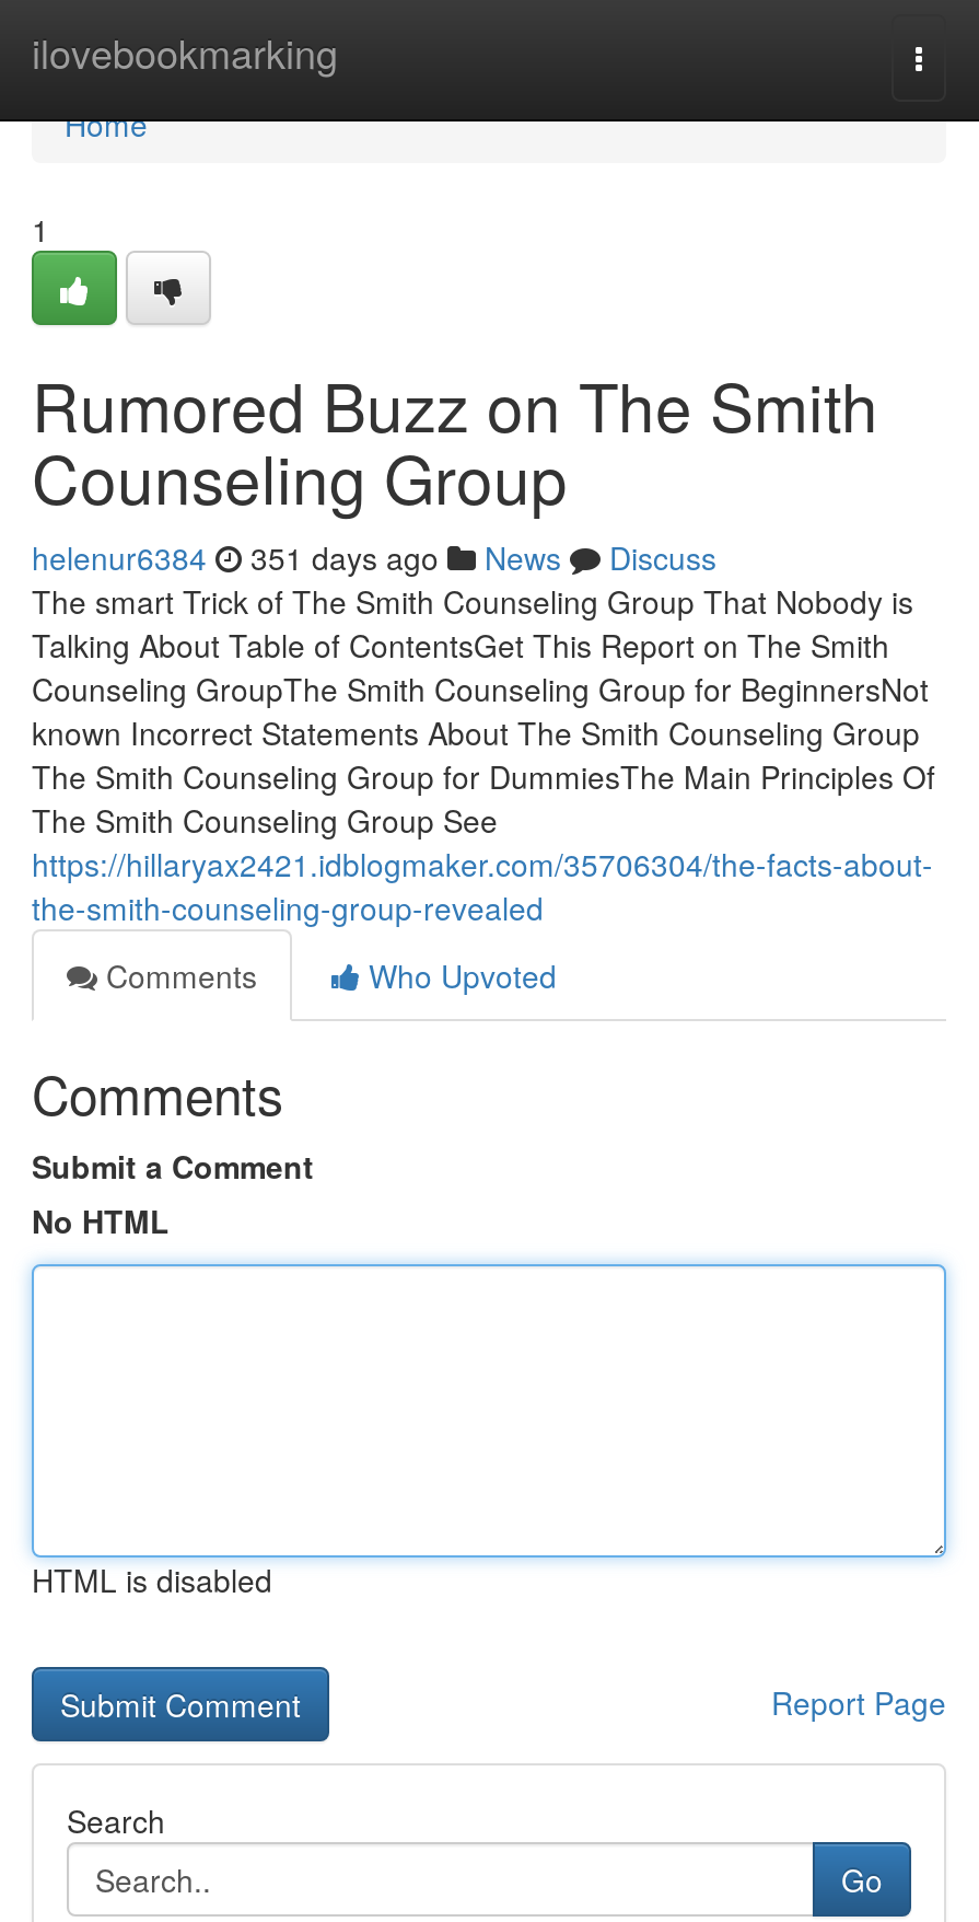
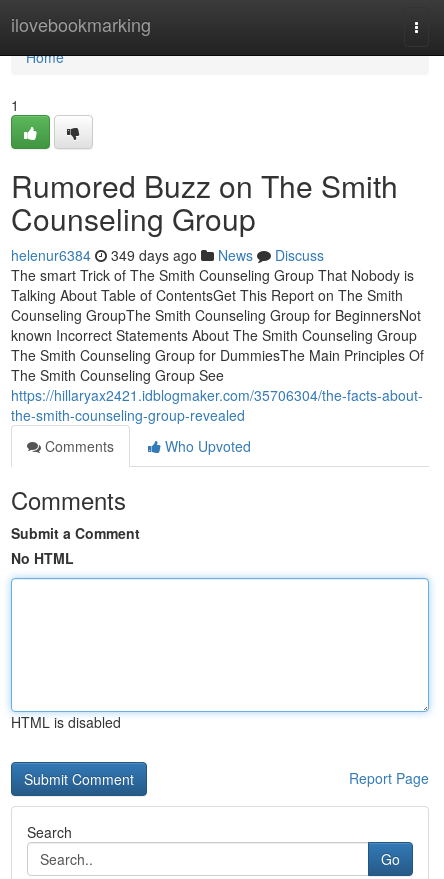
[32,535,716,579] helenur6384 351 days ago News Discuss -> [11,245,324,265] helenur6384 349 days ago News Discuss

